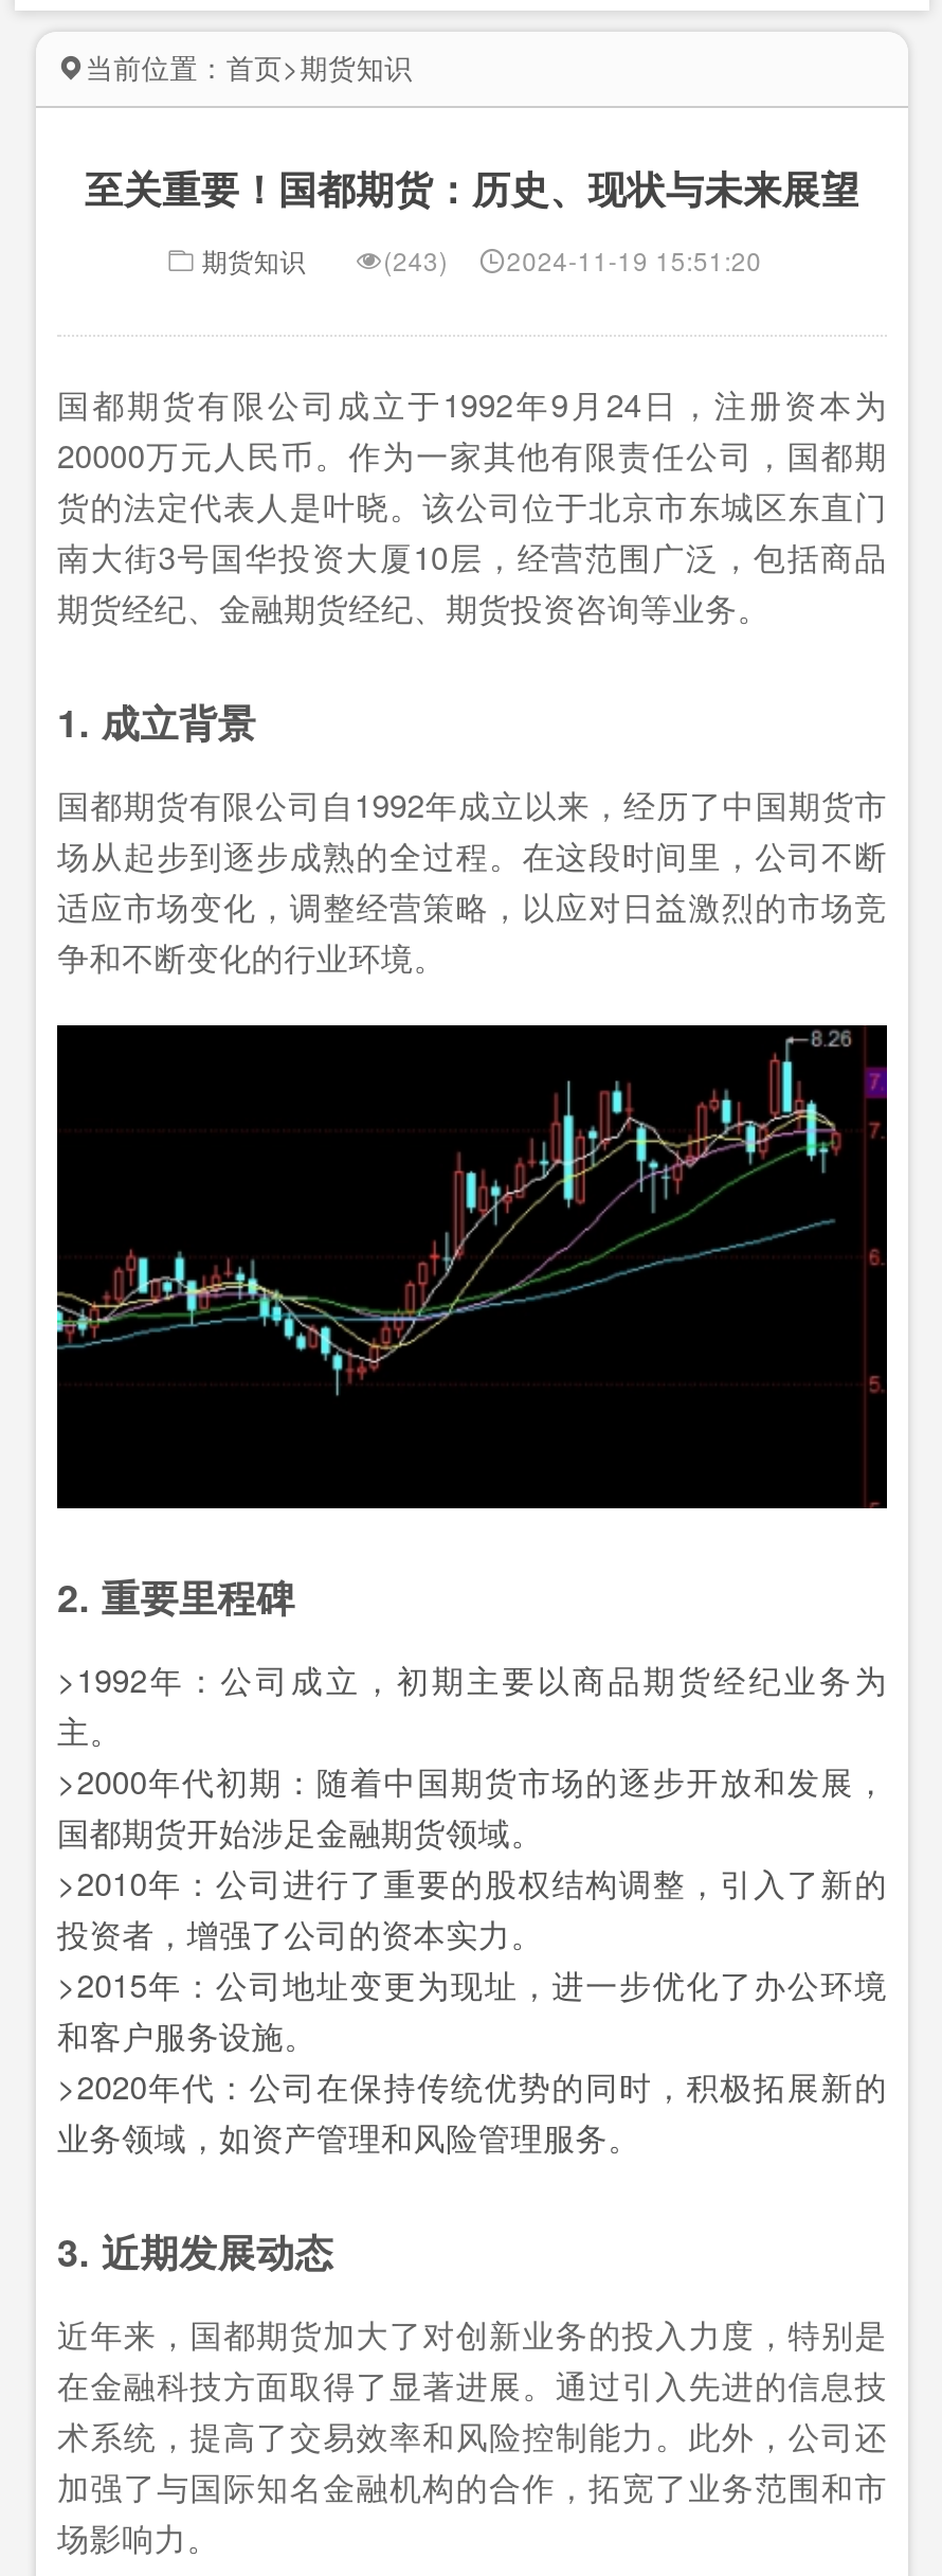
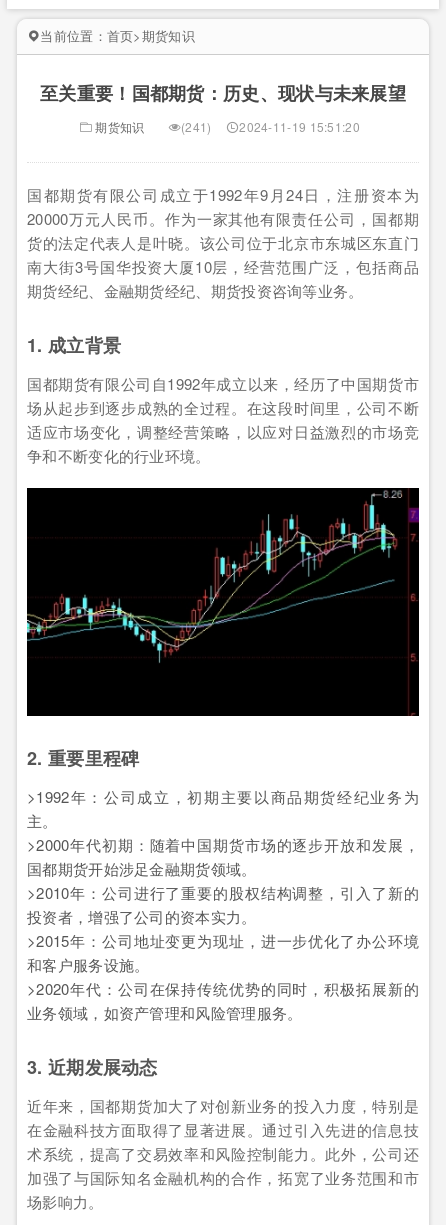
[384,241,762,278] (243) 2024-11-19 15:51:20 -> [181,118,360,135] (241) 2024-11-19 15:51:20

